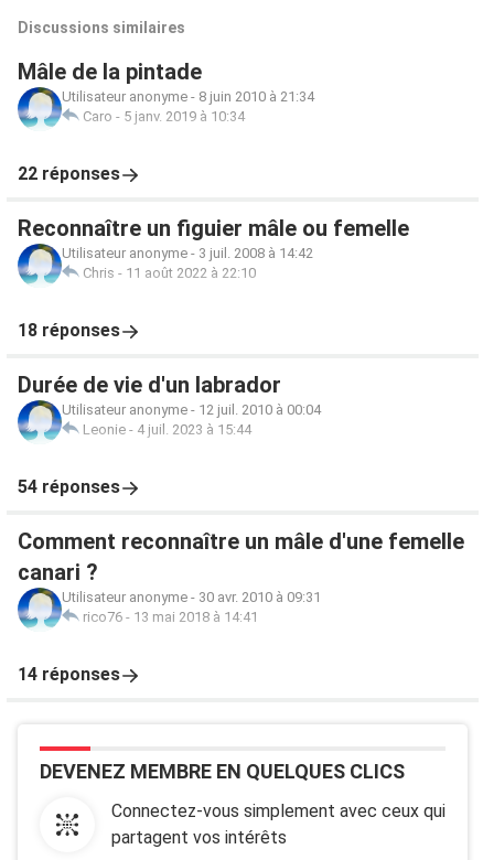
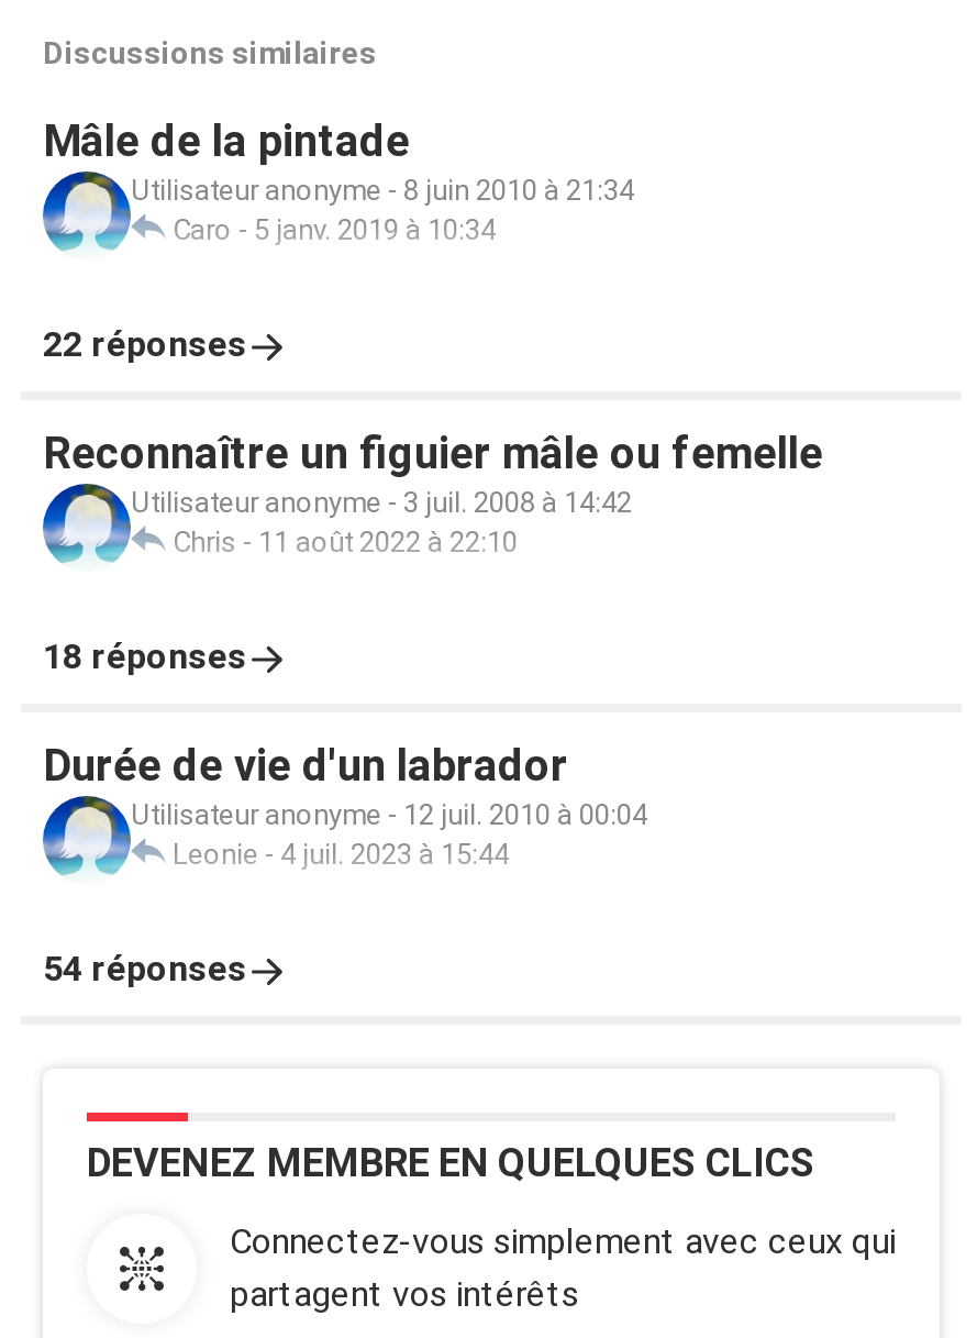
[18,528,464,685] Comment reconnaître un mâle d'une femelle | canari ? | Utilisateur anonyme - 30 avr. 2010 à 09:31 | rico76 - 13 mai 2018 à 14:41 | 14 réponses -> none

